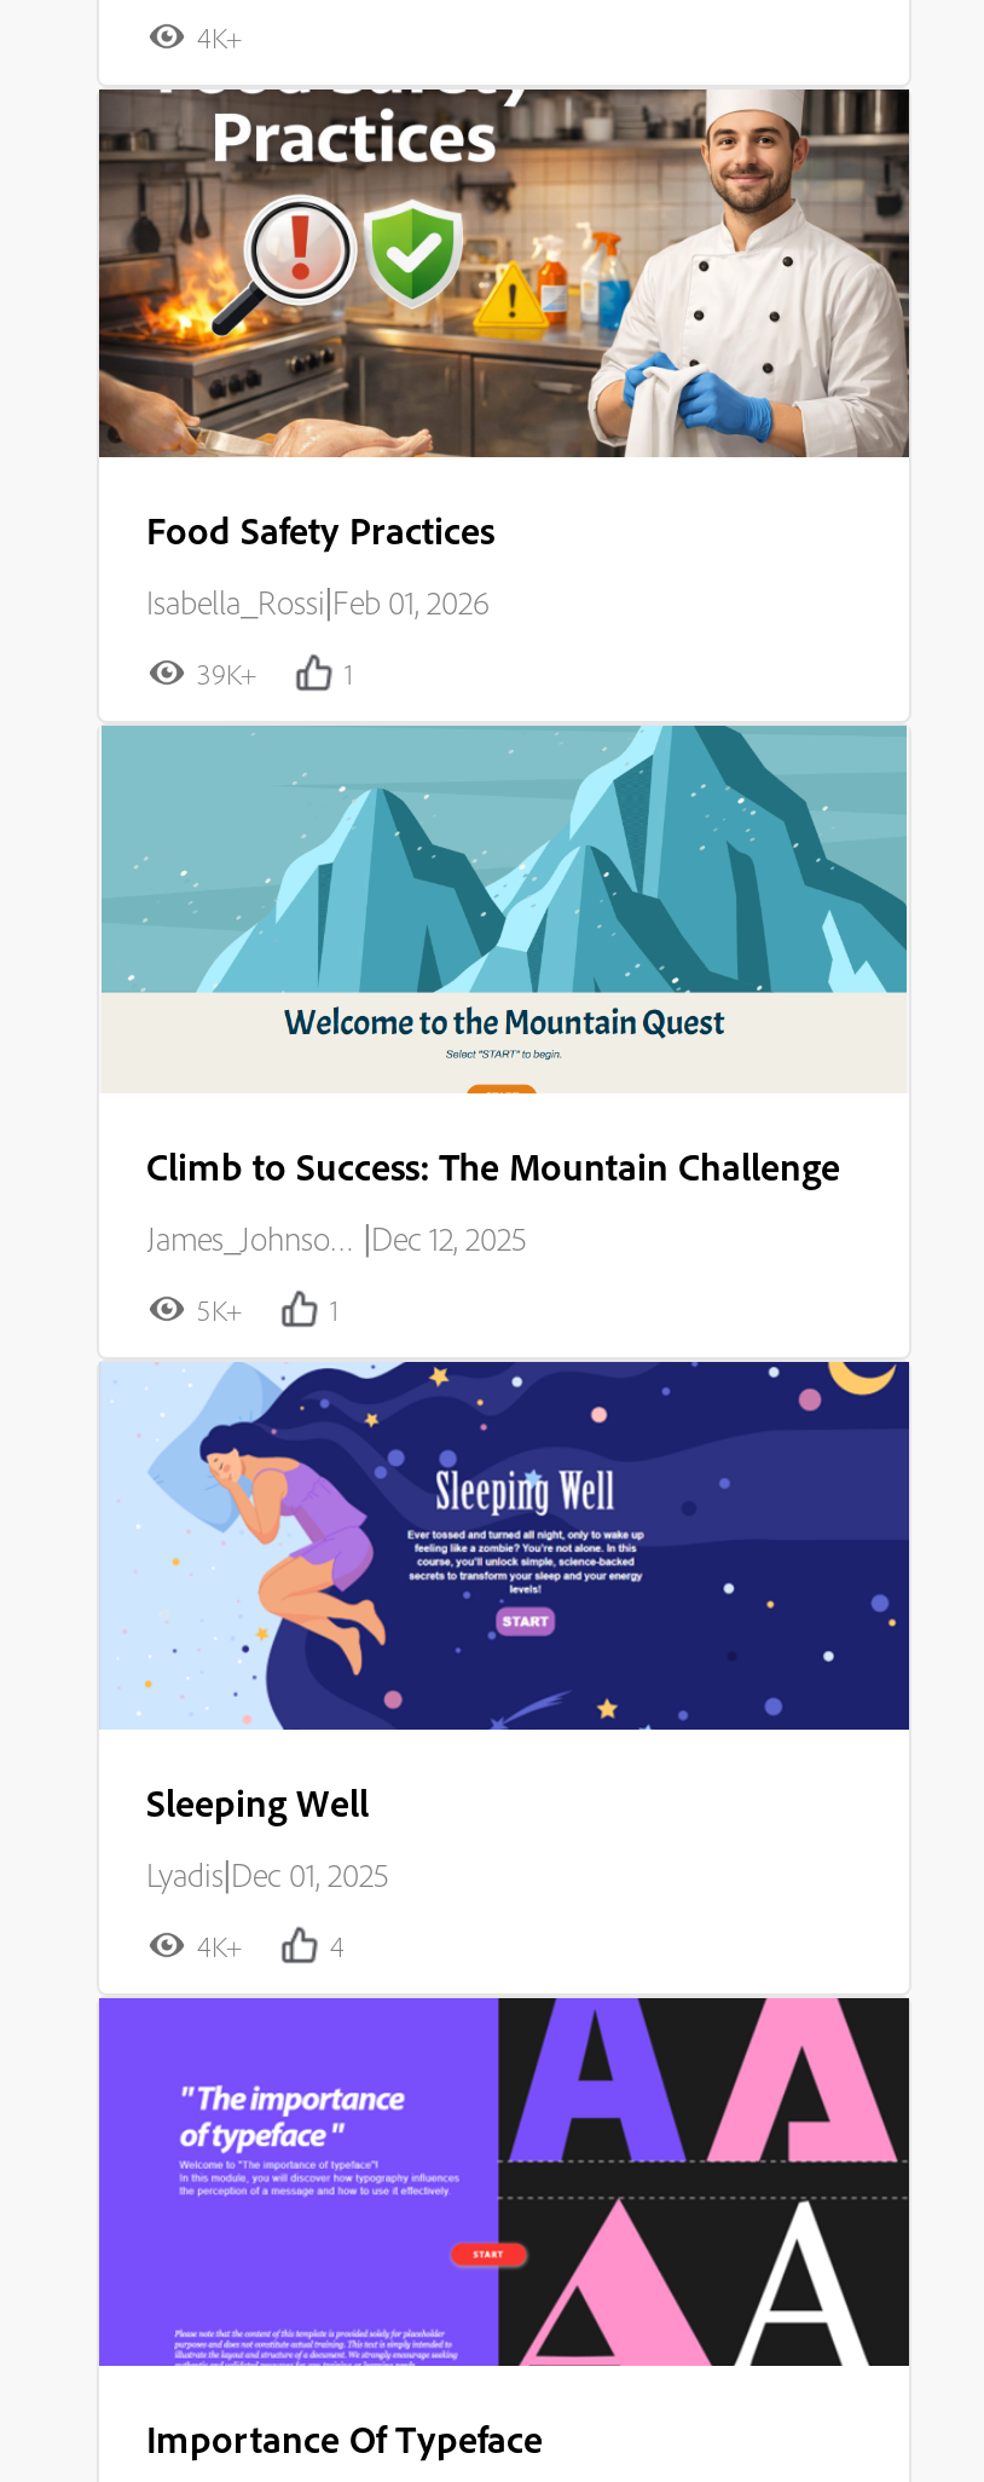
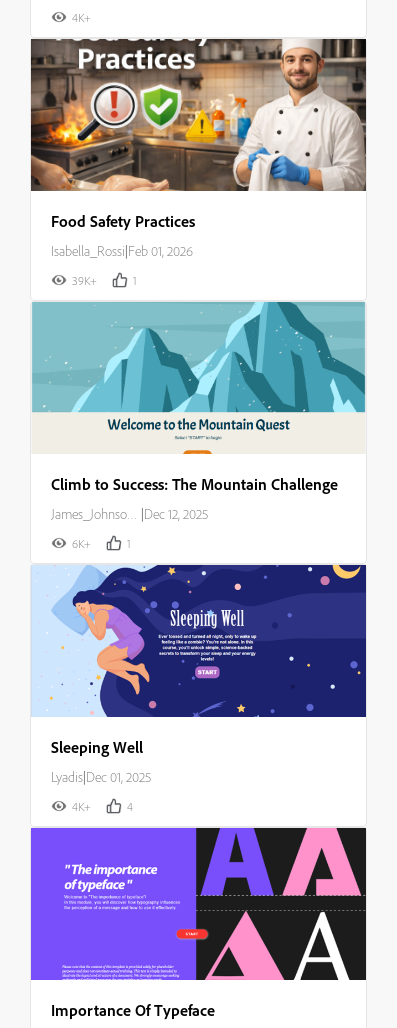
[197,1292,243,1328] 5K+ -> [71,536,90,551] 6K+

